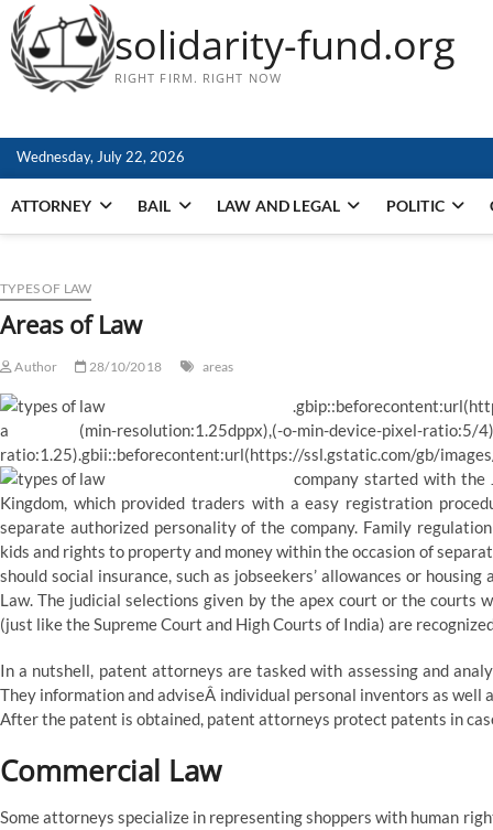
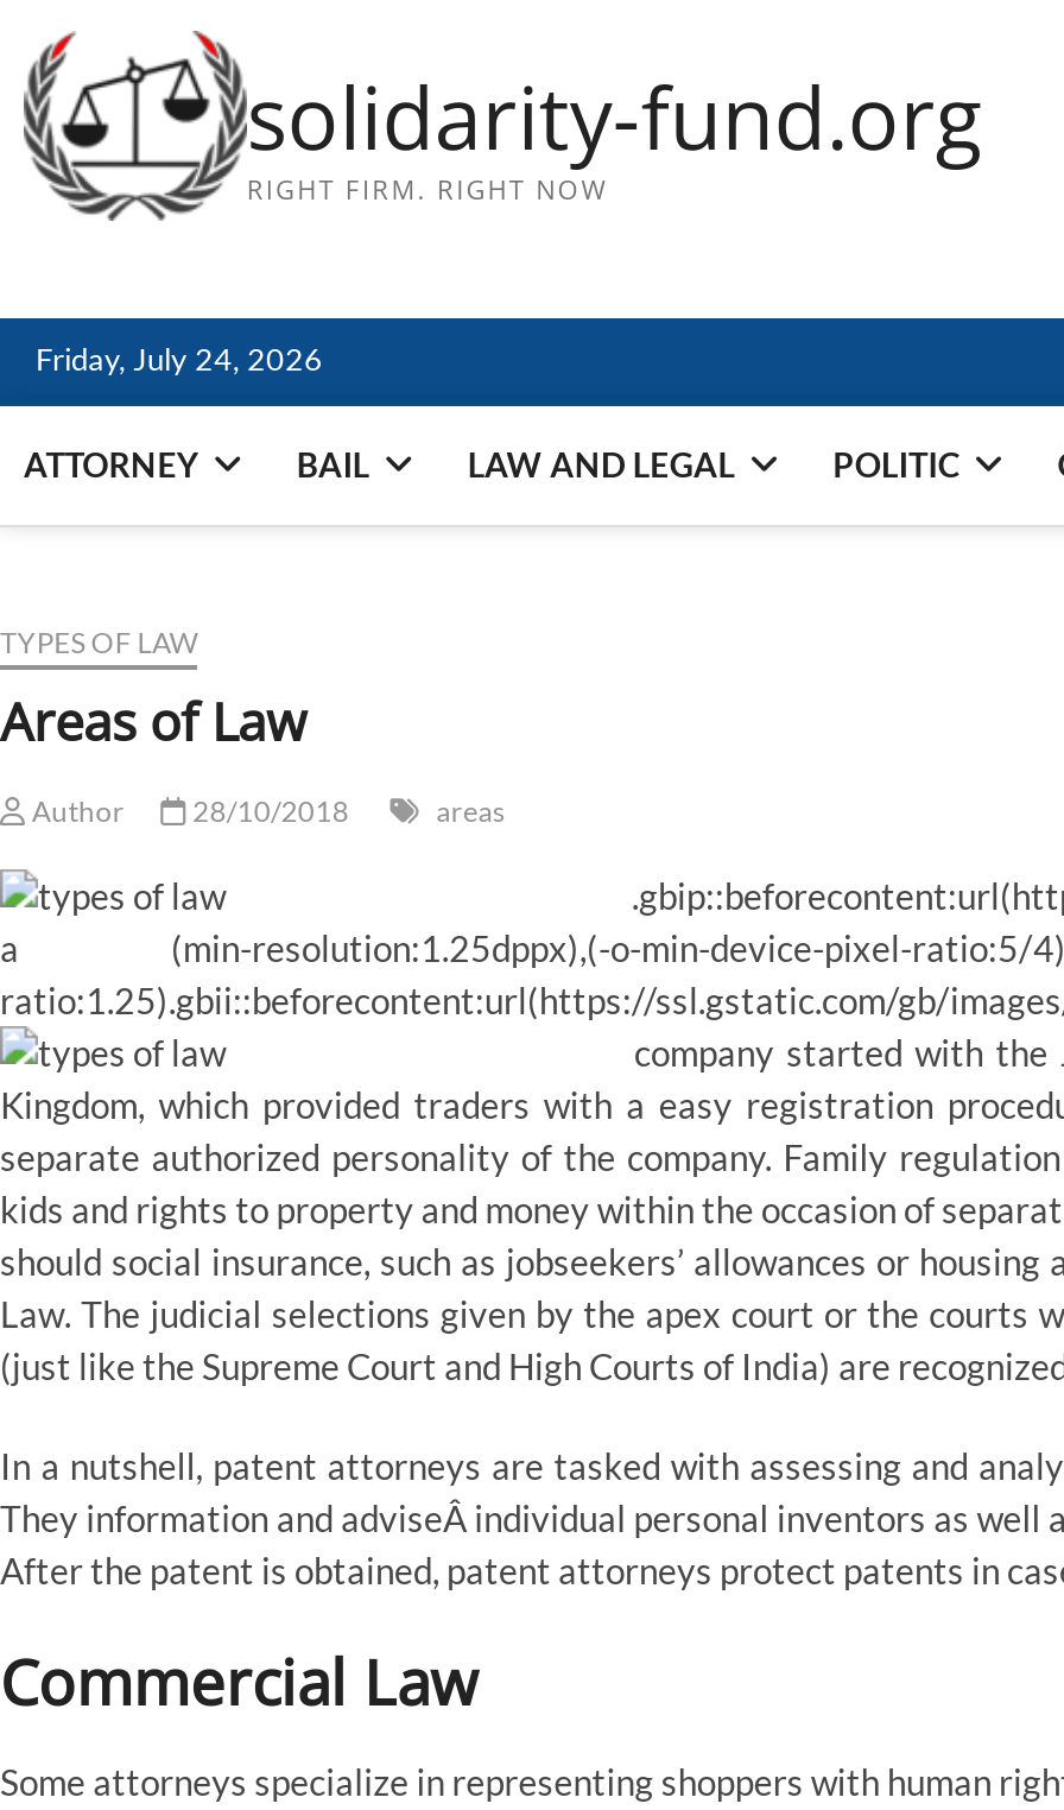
[17,148,185,165] Wednesday, July 22, 2026 -> [36,340,323,378] Friday, July 24, 2026

